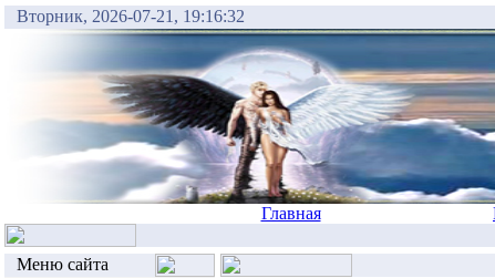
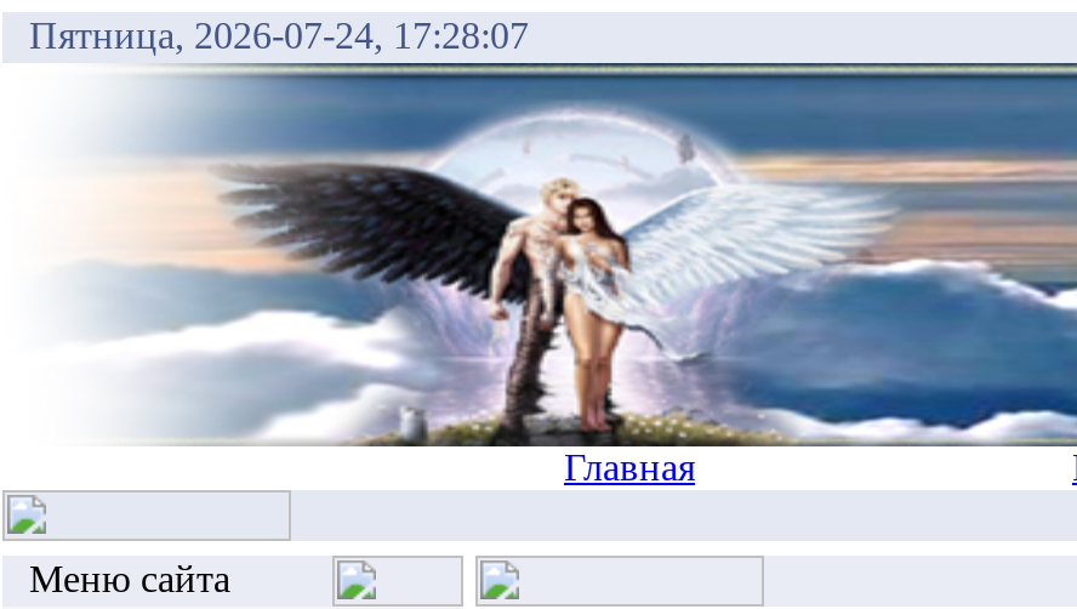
[17,7,245,25] Вторник, 2026-07-21, 19:16:32 -> [29,15,529,56] Пятница, 2026-07-24, 17:28:07

